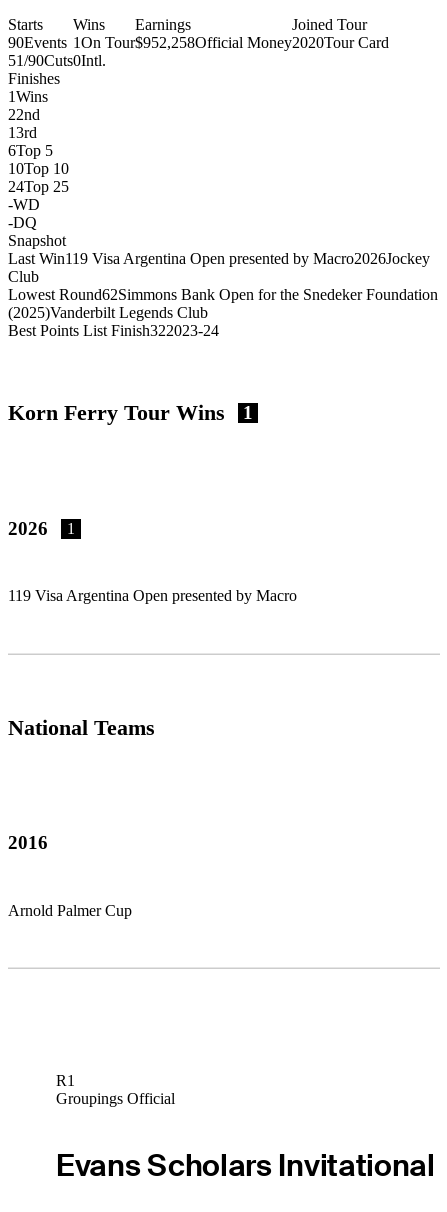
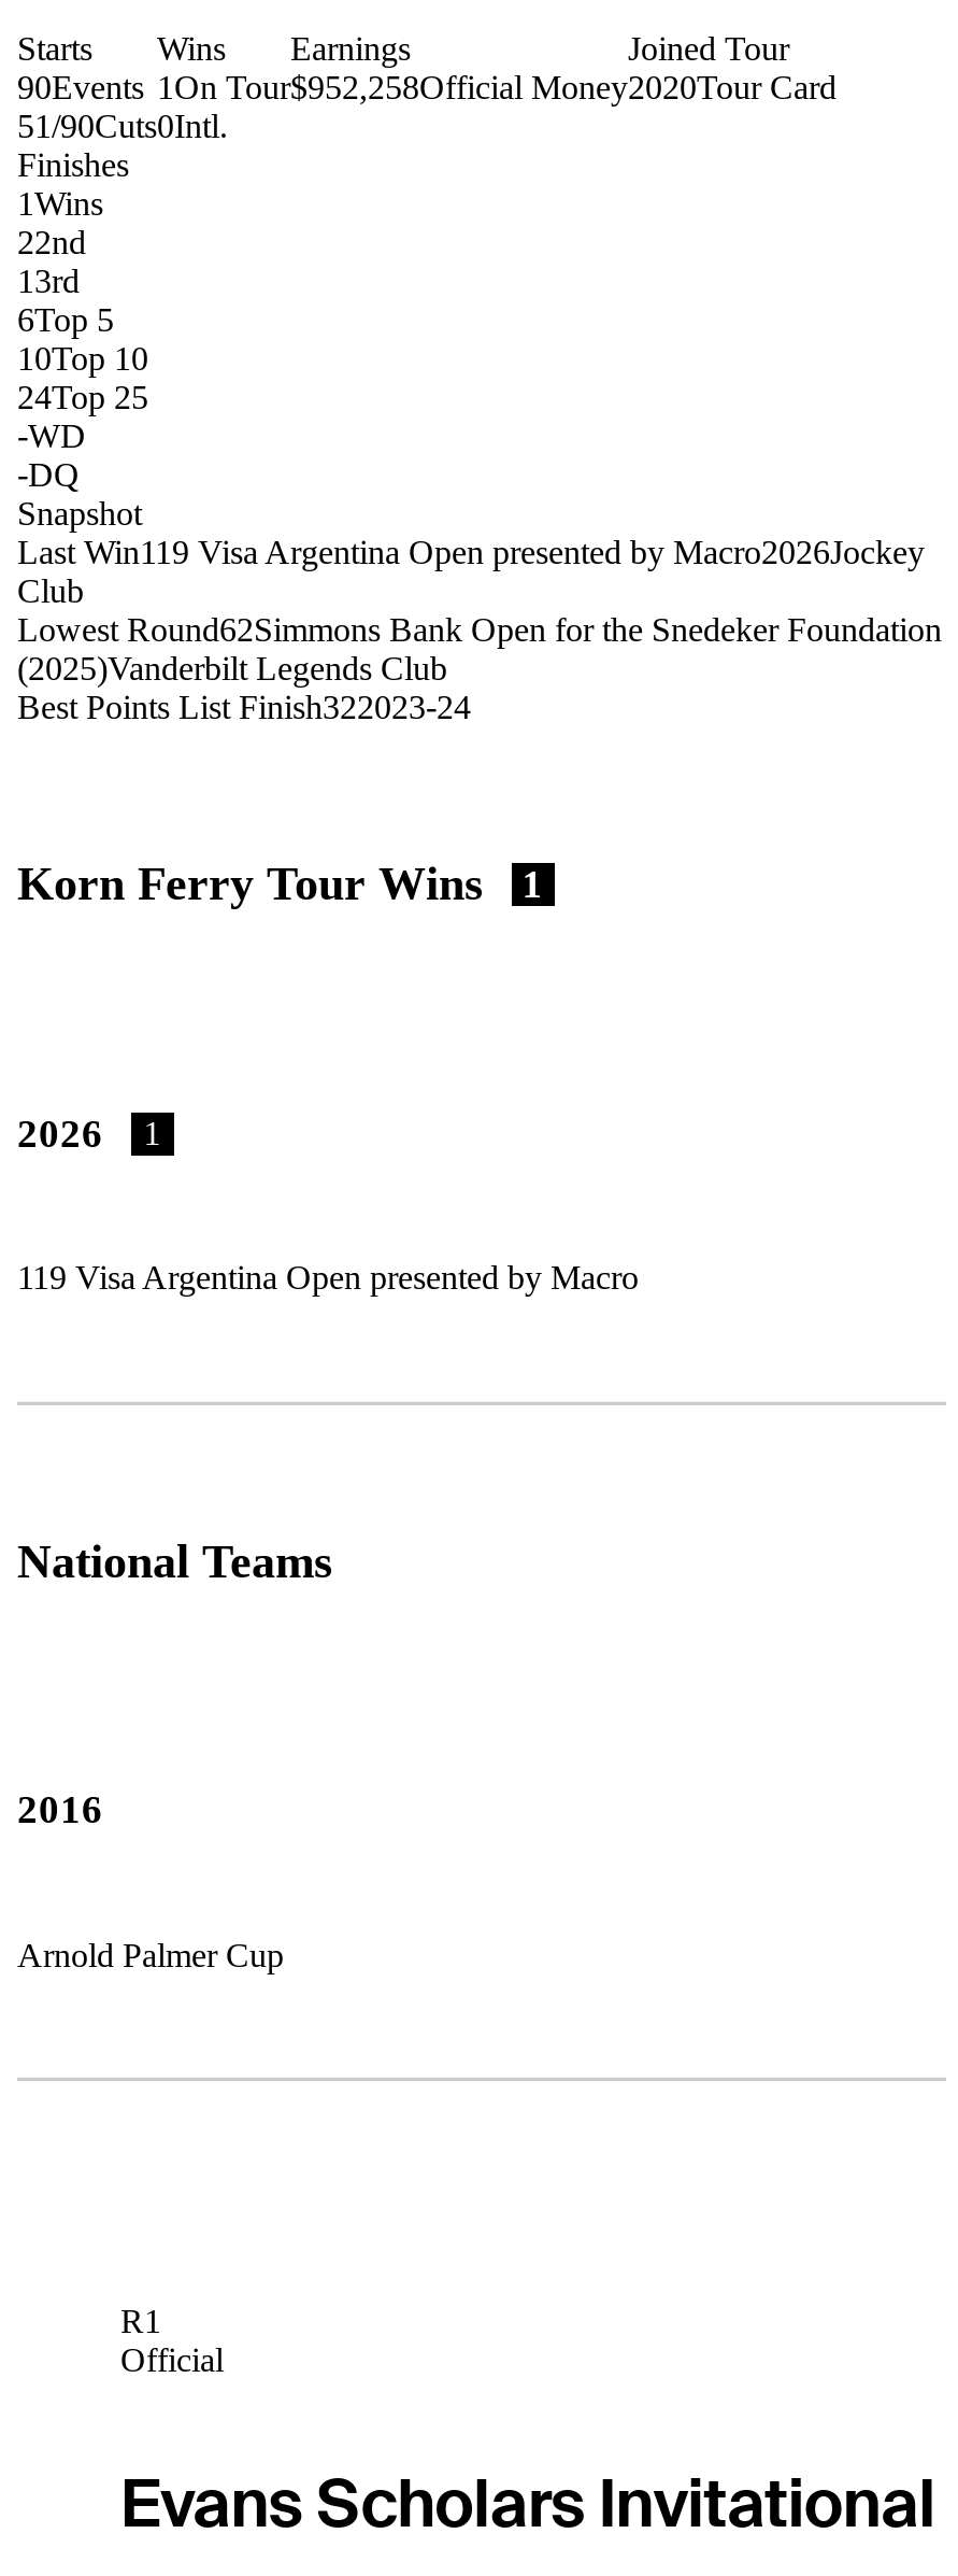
[56,1090,175,1107] Groupings Official -> [120,2341,224,2378] Official

